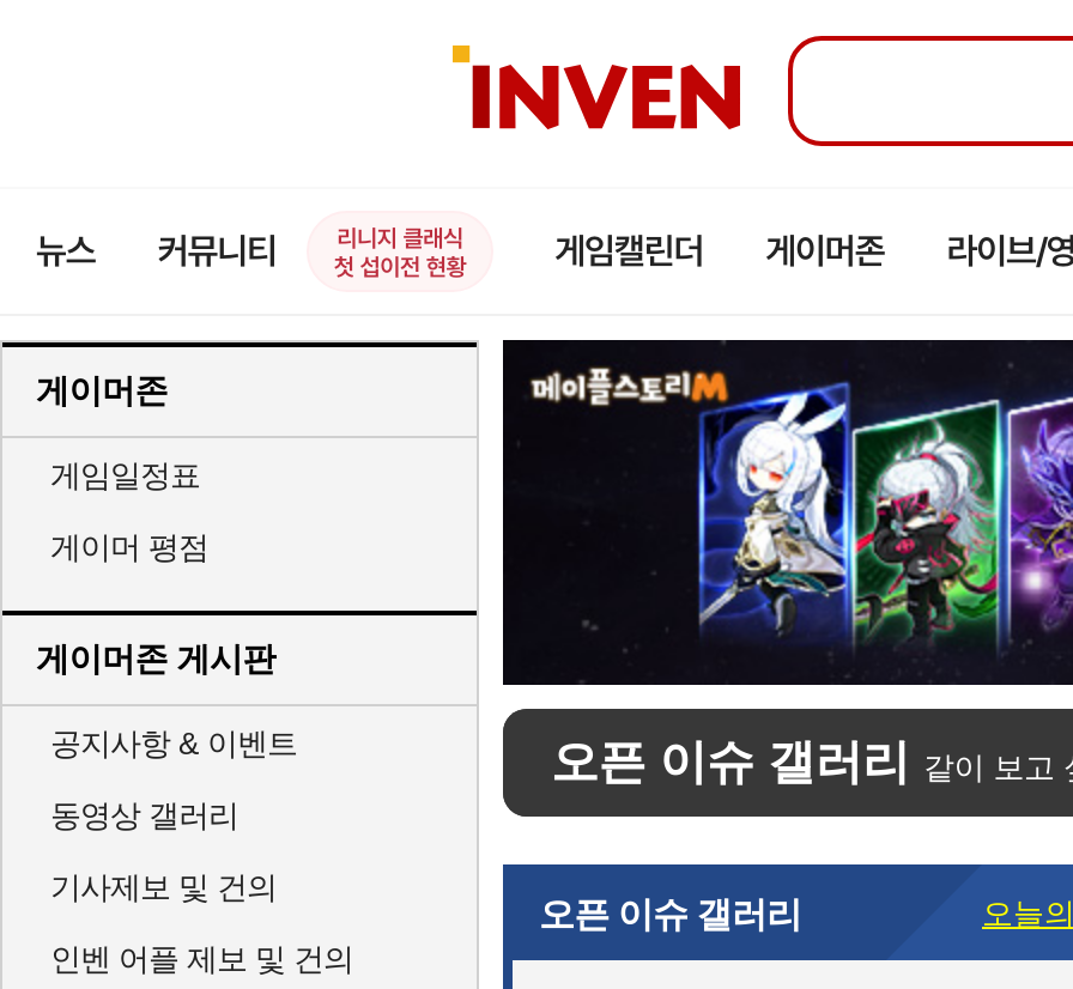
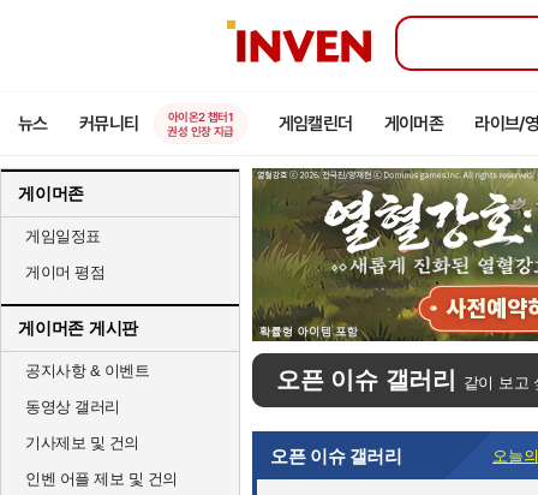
[334,223,466,280] 리니지 클래식 | 첫 섭이전 현황 -> [167,109,234,138] 아이온2 챕터1 | 권성 인장 지급
[503,338,1066,685] [image] -> [251,167,534,342] [image]

